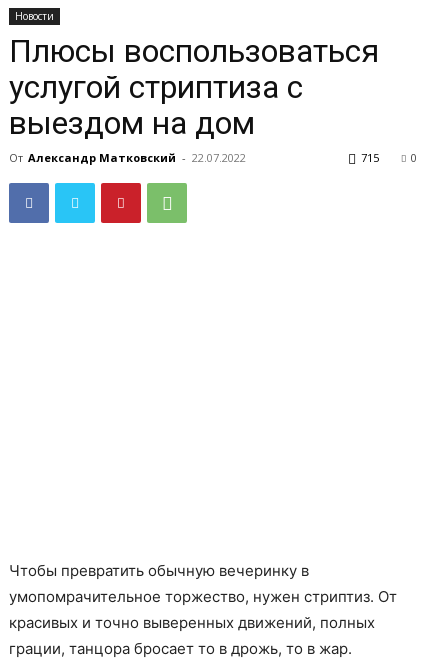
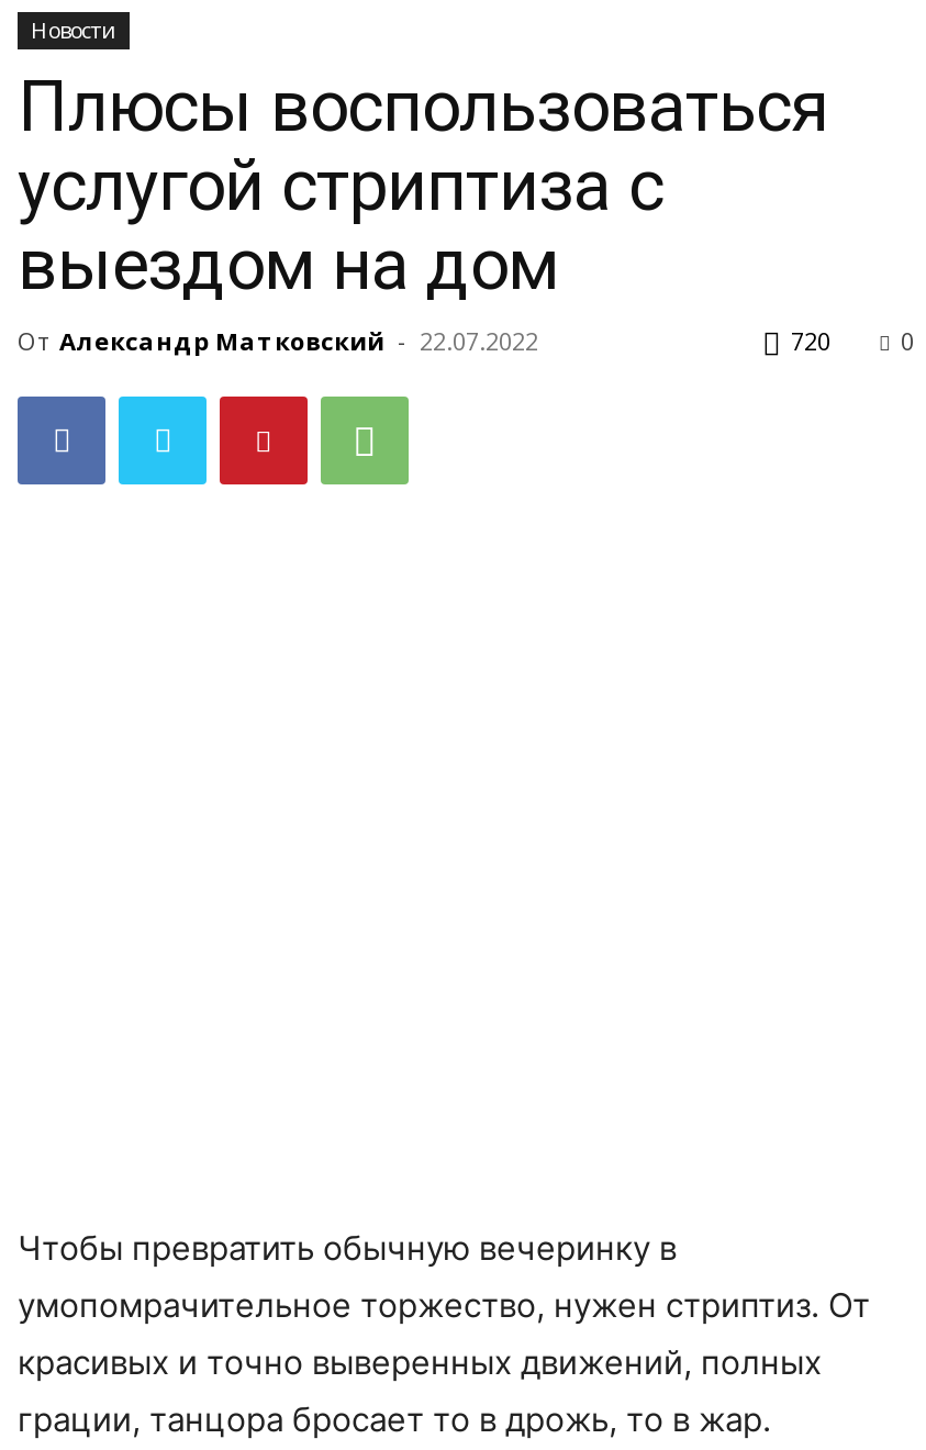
[361,150,379,165] 715 -> [791,324,830,357] 720

